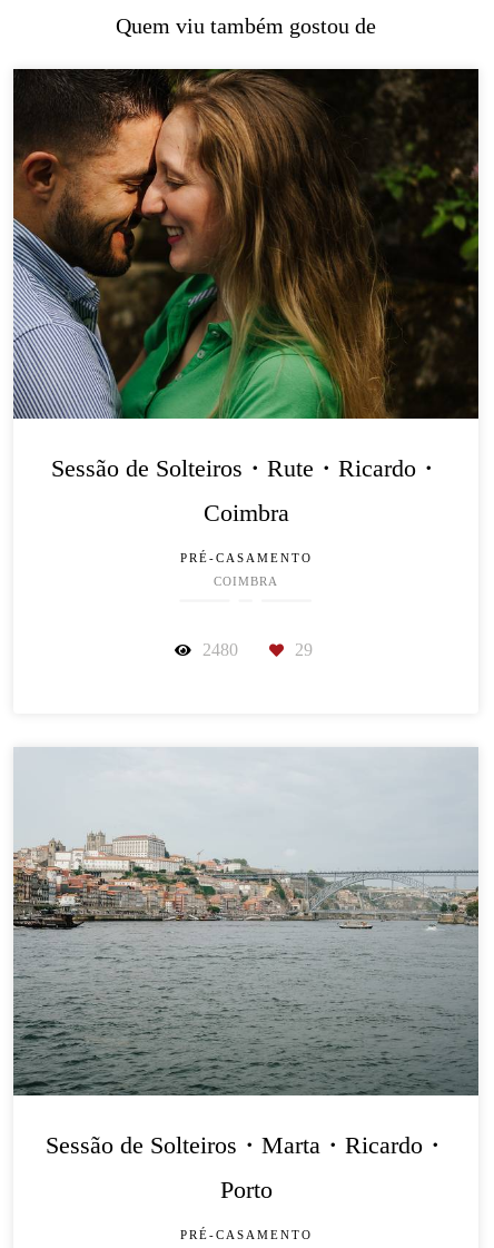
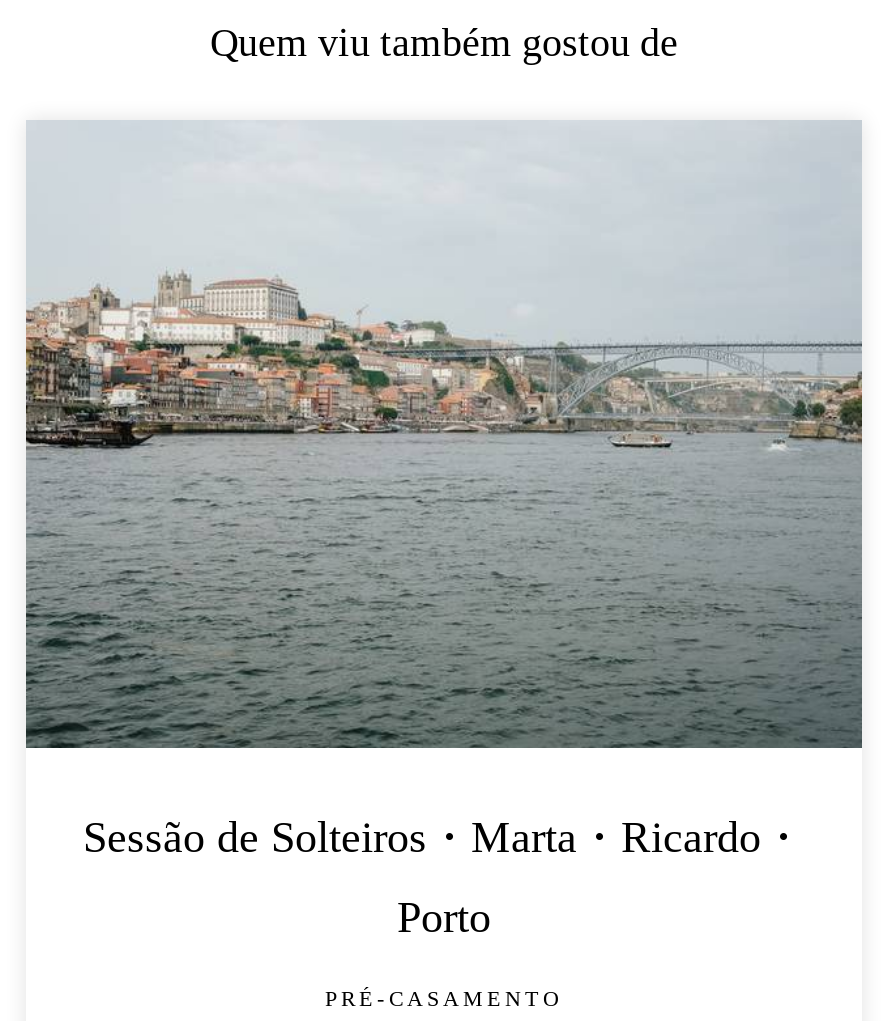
[12,68,480,588] [image] | Sessão de Solteiros・Rute・Ricardo・ | Coimbra | PRÉ-CASAMENTO | COIMBRA -> none
[202,640,312,659] 2480 | 29 -> none

